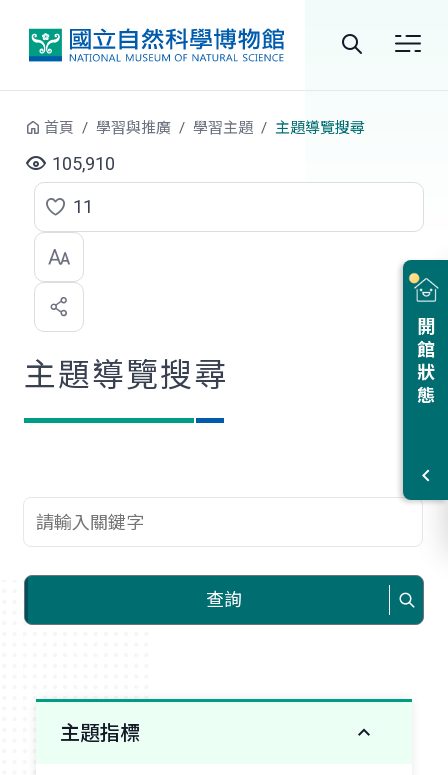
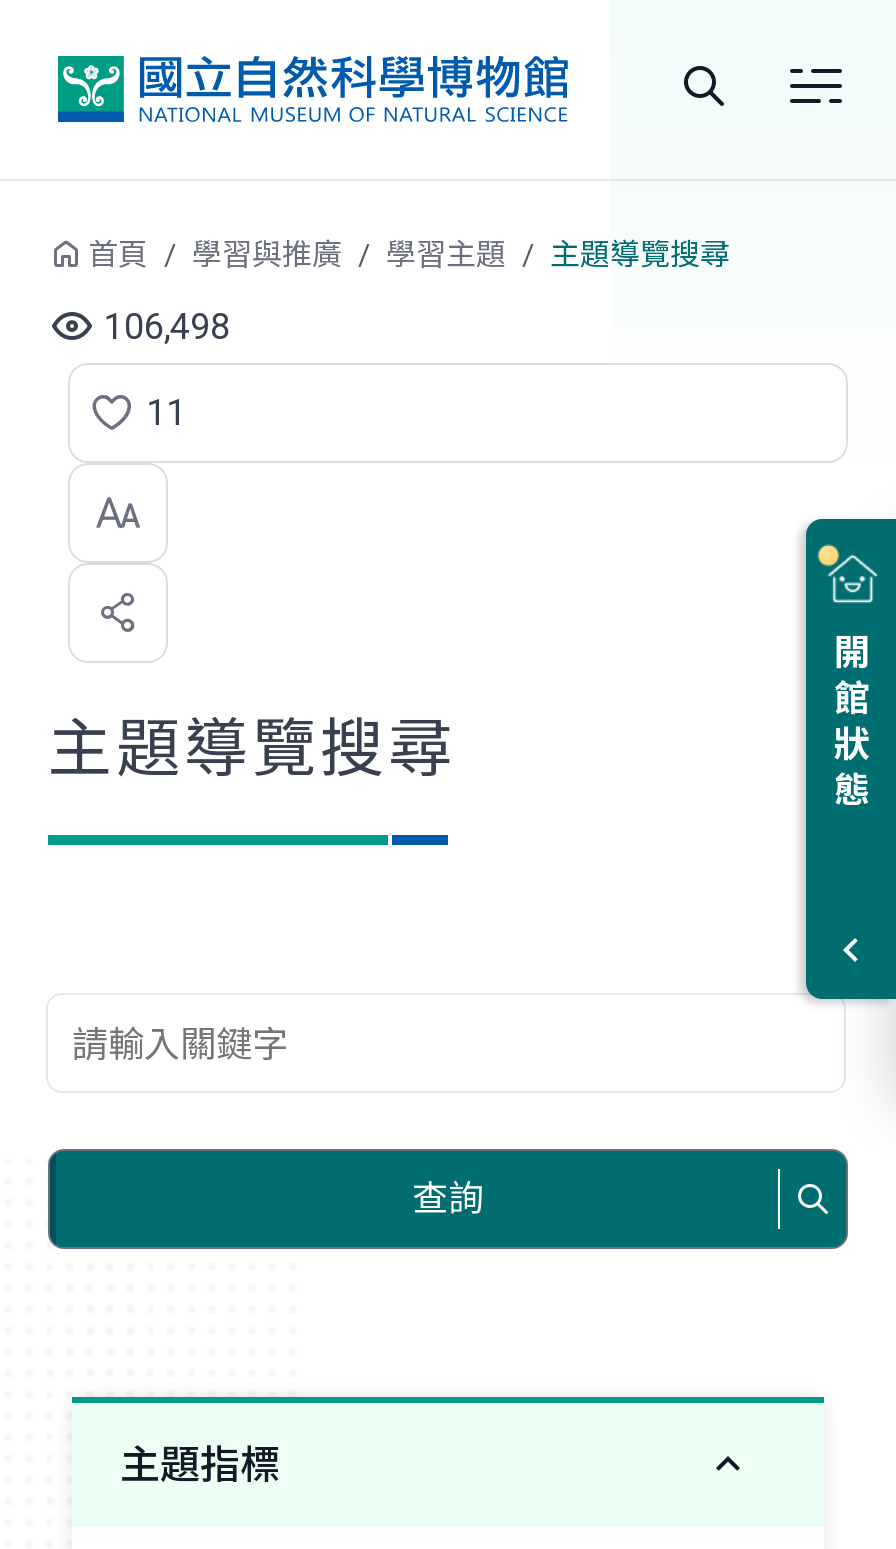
[52,153,115,174] 105,910 -> [104,305,230,347] 106,498

